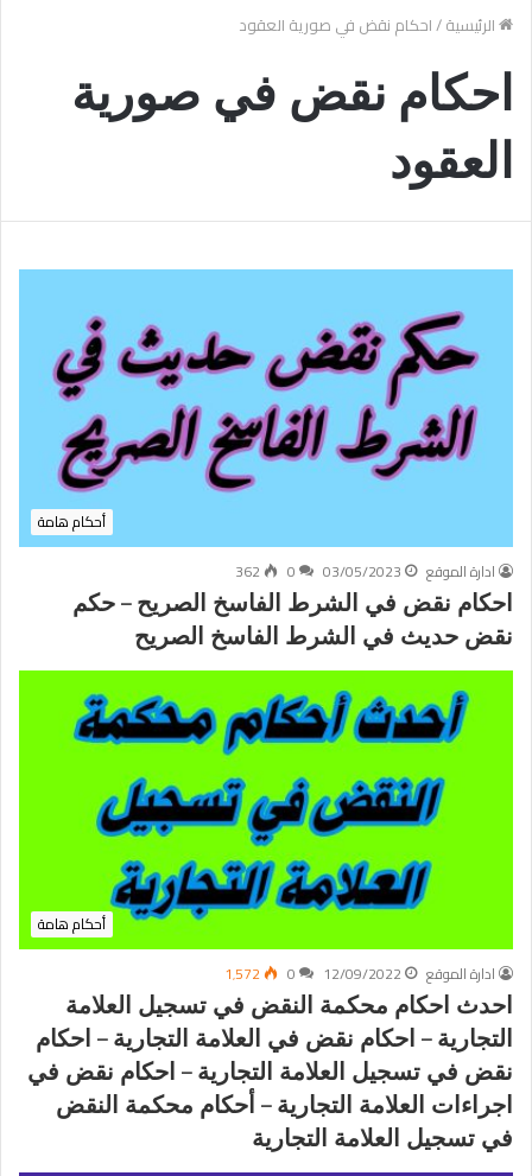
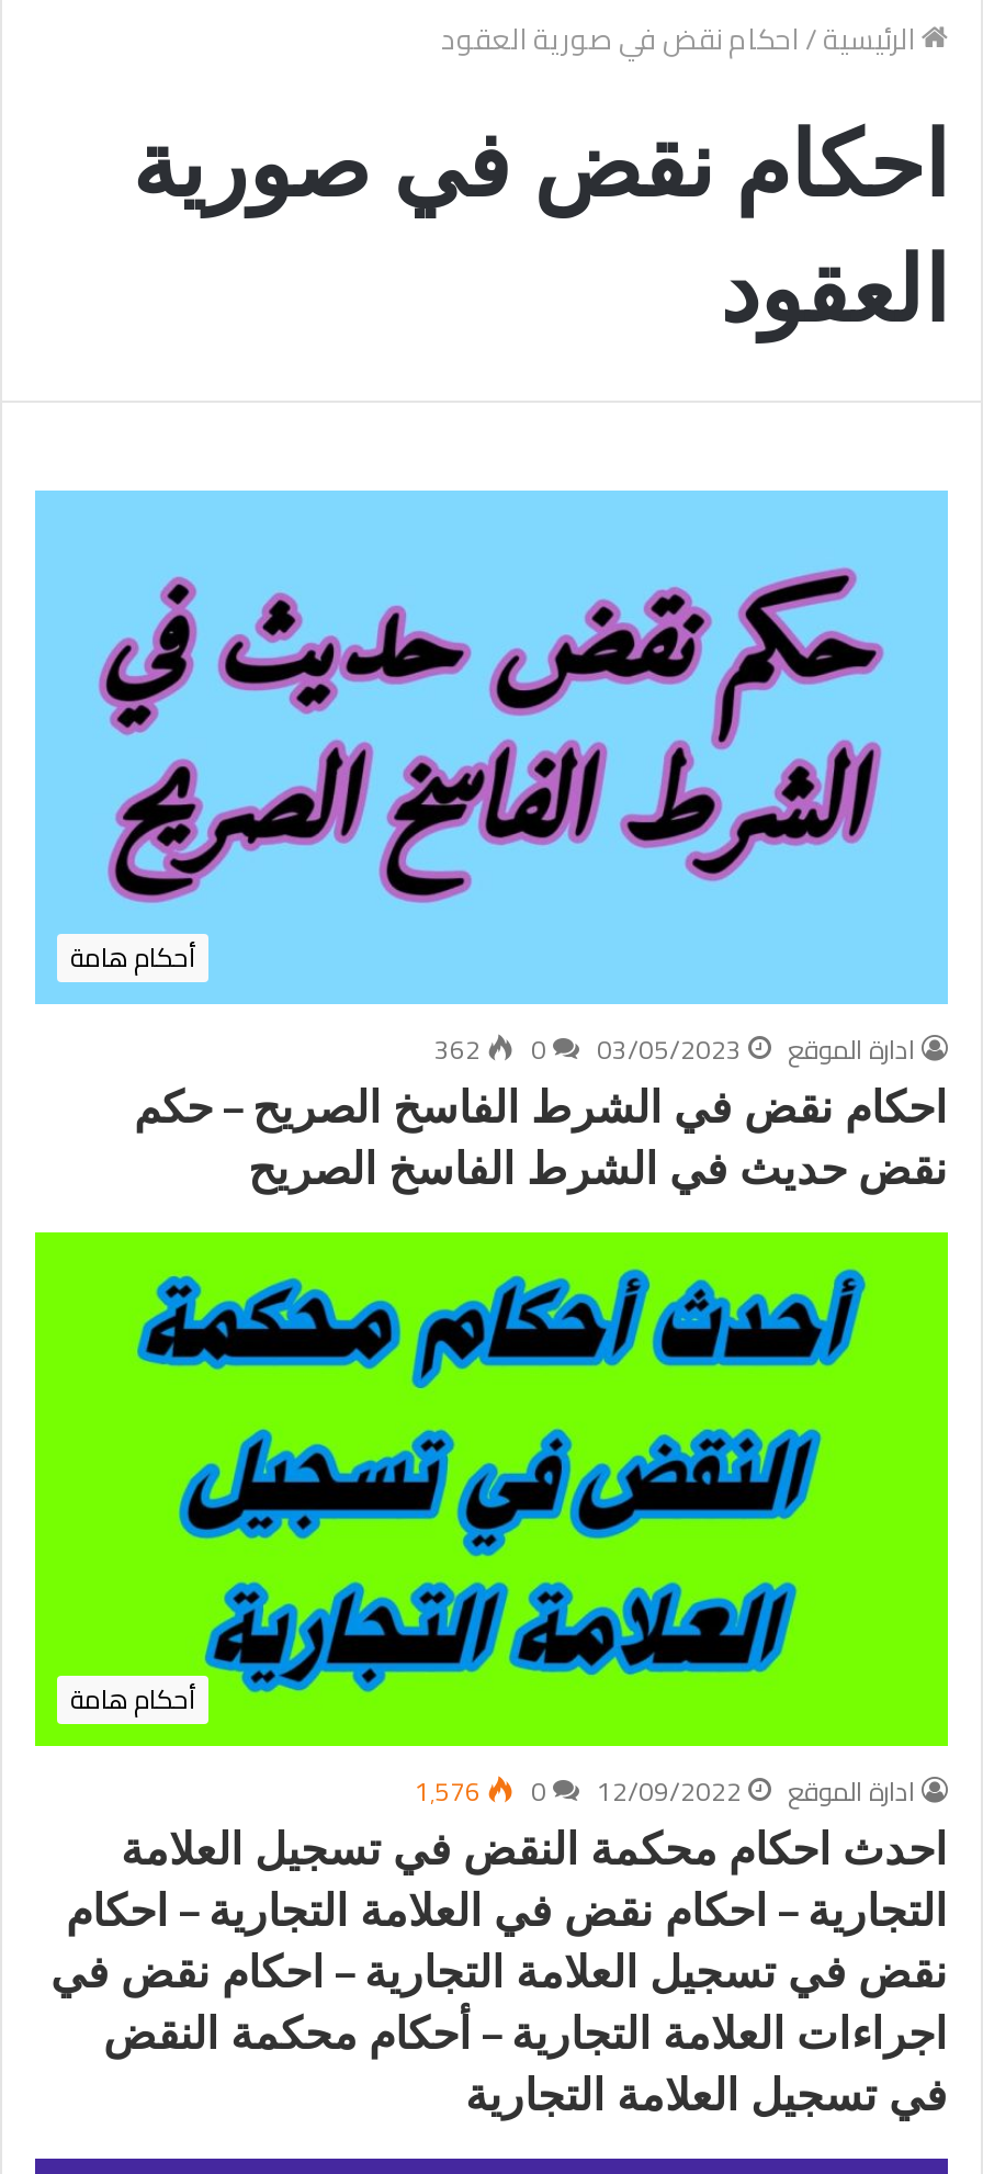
[224,960,495,987] ادارة الموقع 12/09/2022 0 1٬572 -> [415,1765,915,1816] ادارة الموقع 12/09/2022 0 1٬576

